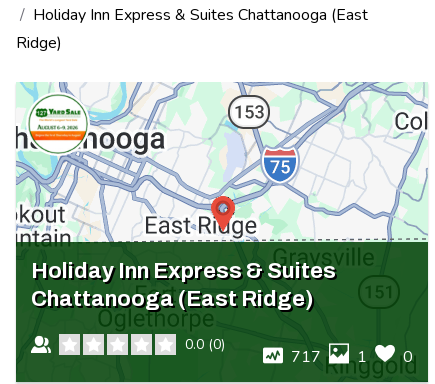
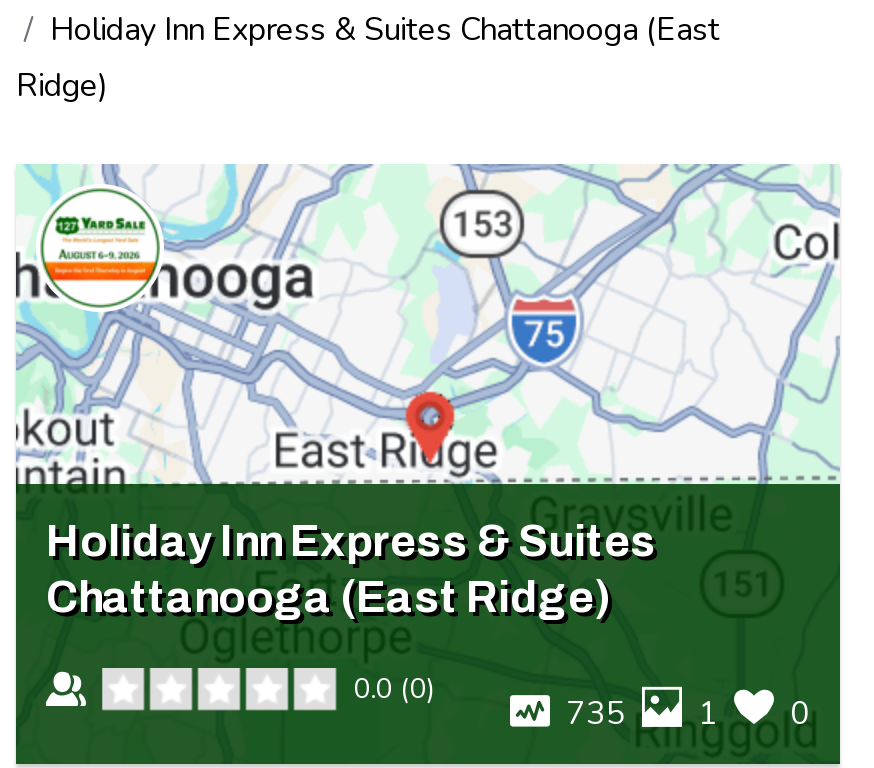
[291,346,413,368] 717 1 0 -> [566,692,810,736] 735 1 0

